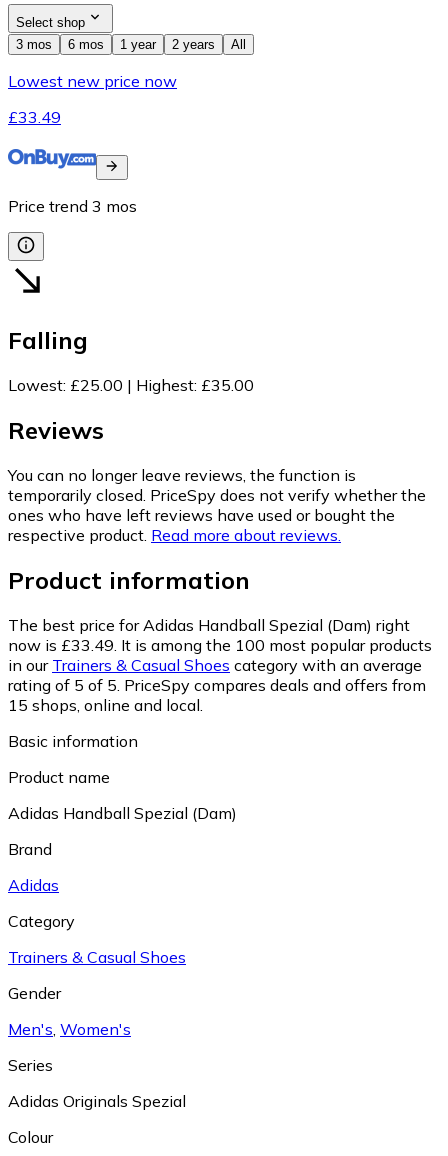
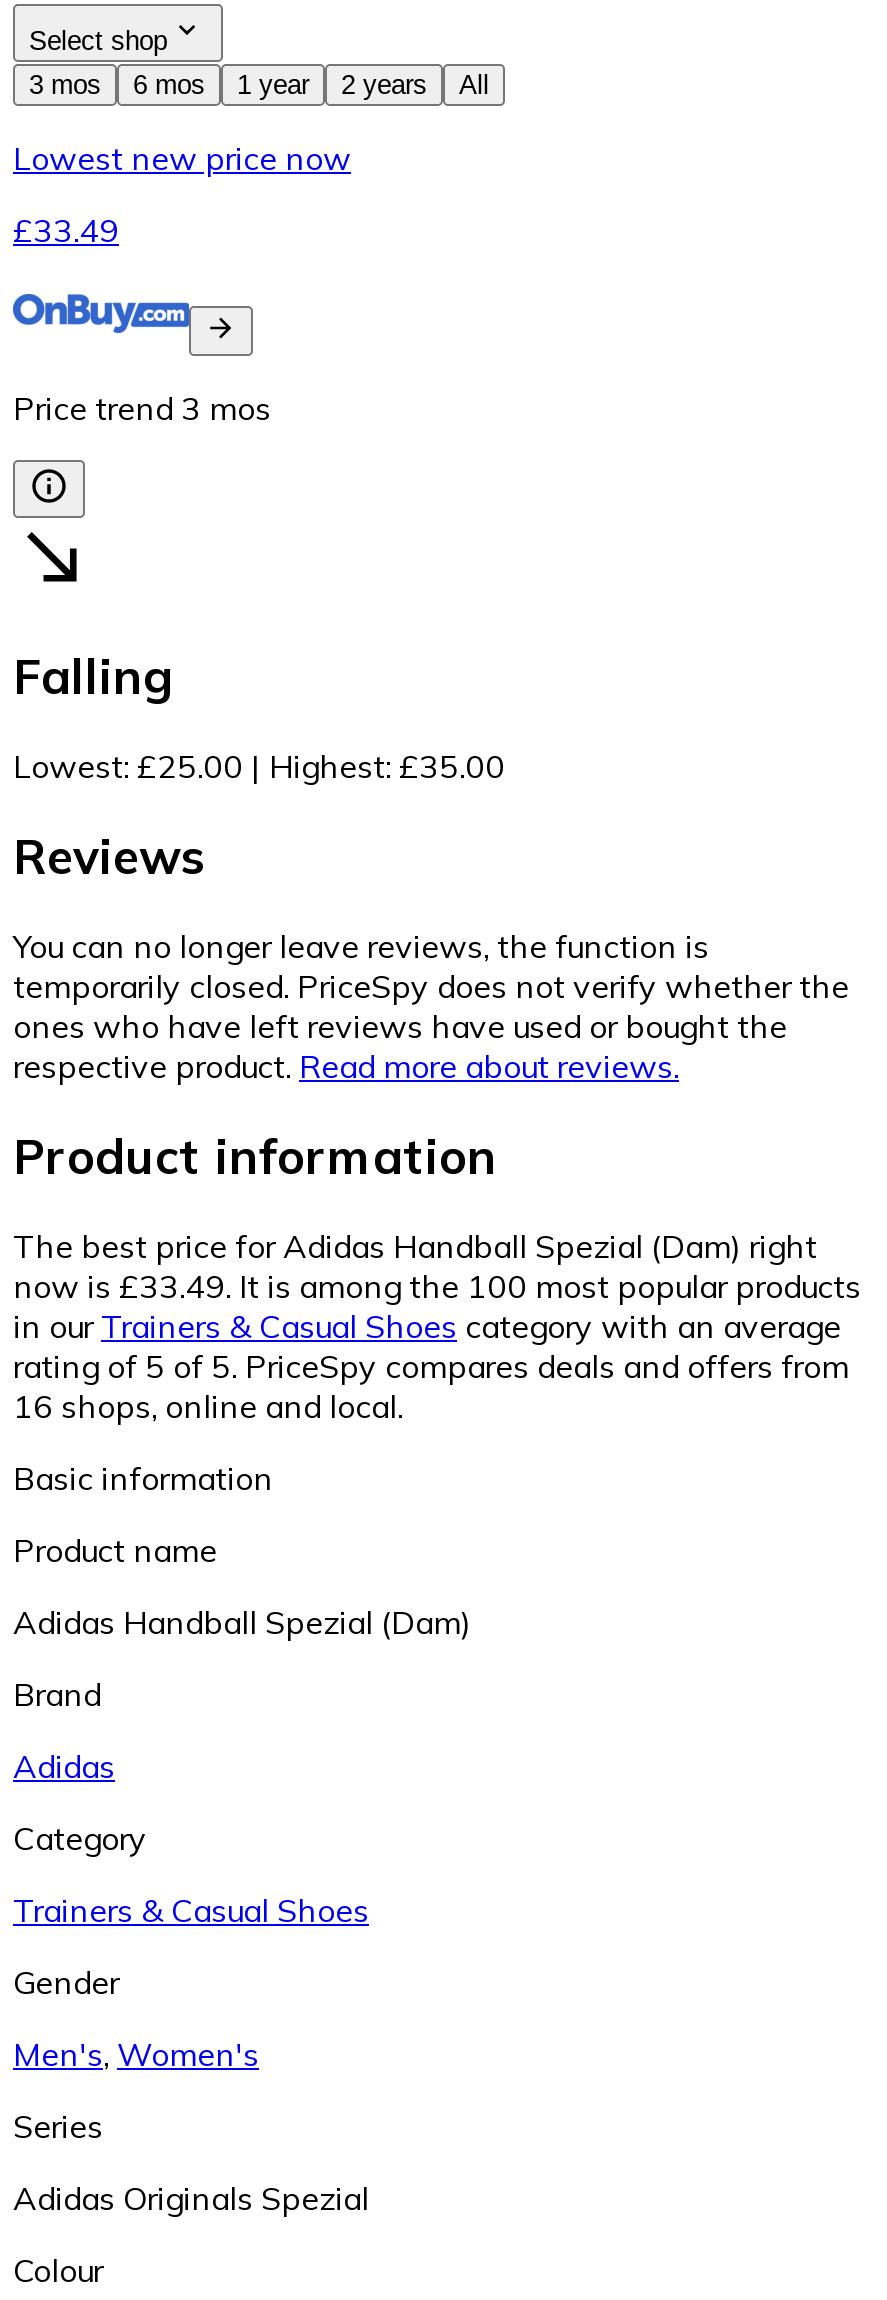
[8,695,203,715] 15 shops, online and local. -> [13,1385,403,1425] 16 shops, online and local.

